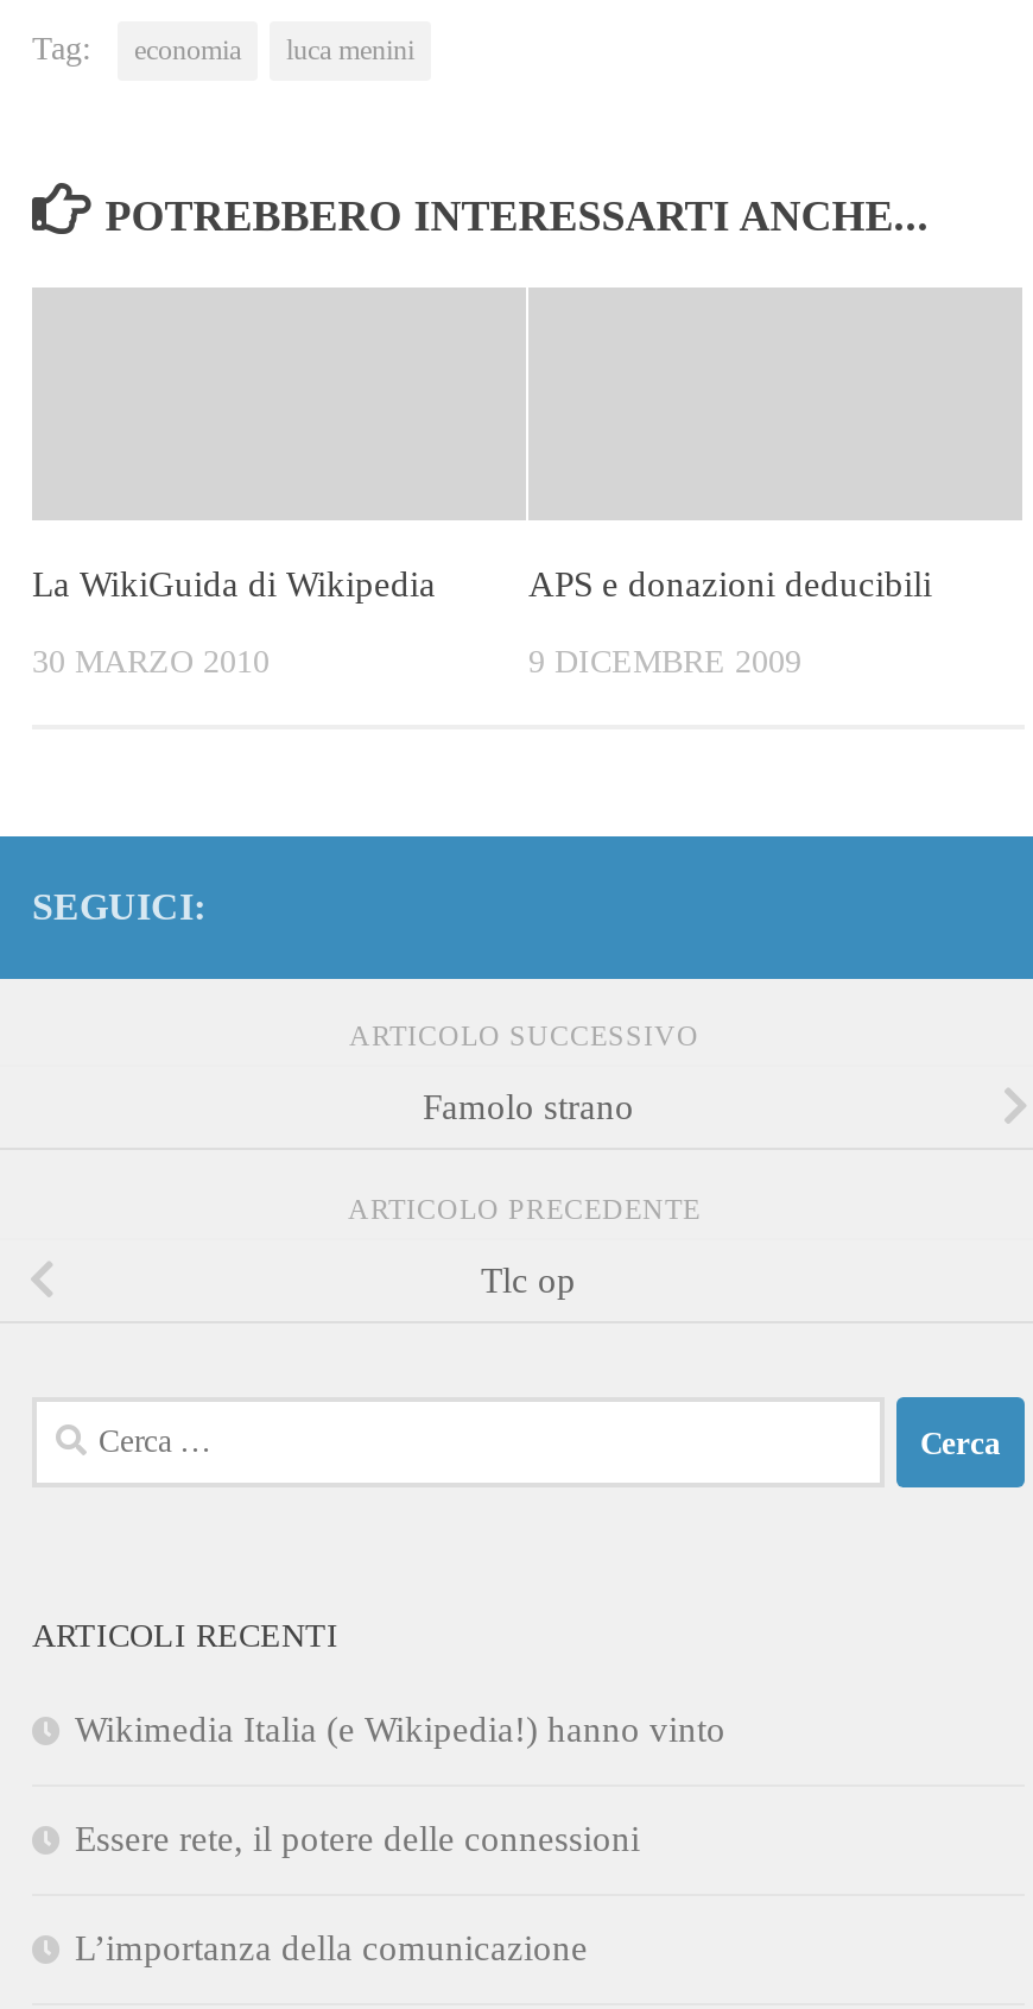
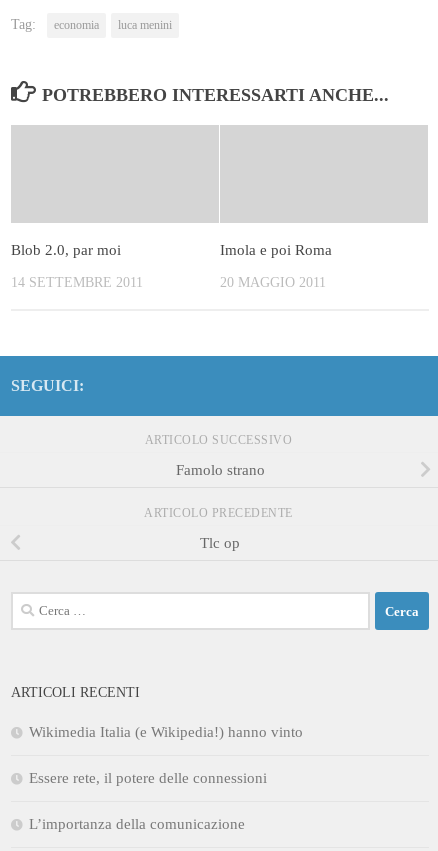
[32,566,436,604] La WikiGuida di Wikipedia -> [11,242,121,258] Blob 2.0, par moi
[528,566,932,604] APS e donazioni deducibili -> [220,242,332,258] Imola e poi Roma
[32,644,270,680] 30 MARZO 2010 -> [11,275,143,290] 14 SETTEMBRE 2011
[528,644,801,680] 9 DICEMBRE 2009 -> [220,275,326,290] 20 MAGGIO 2011

